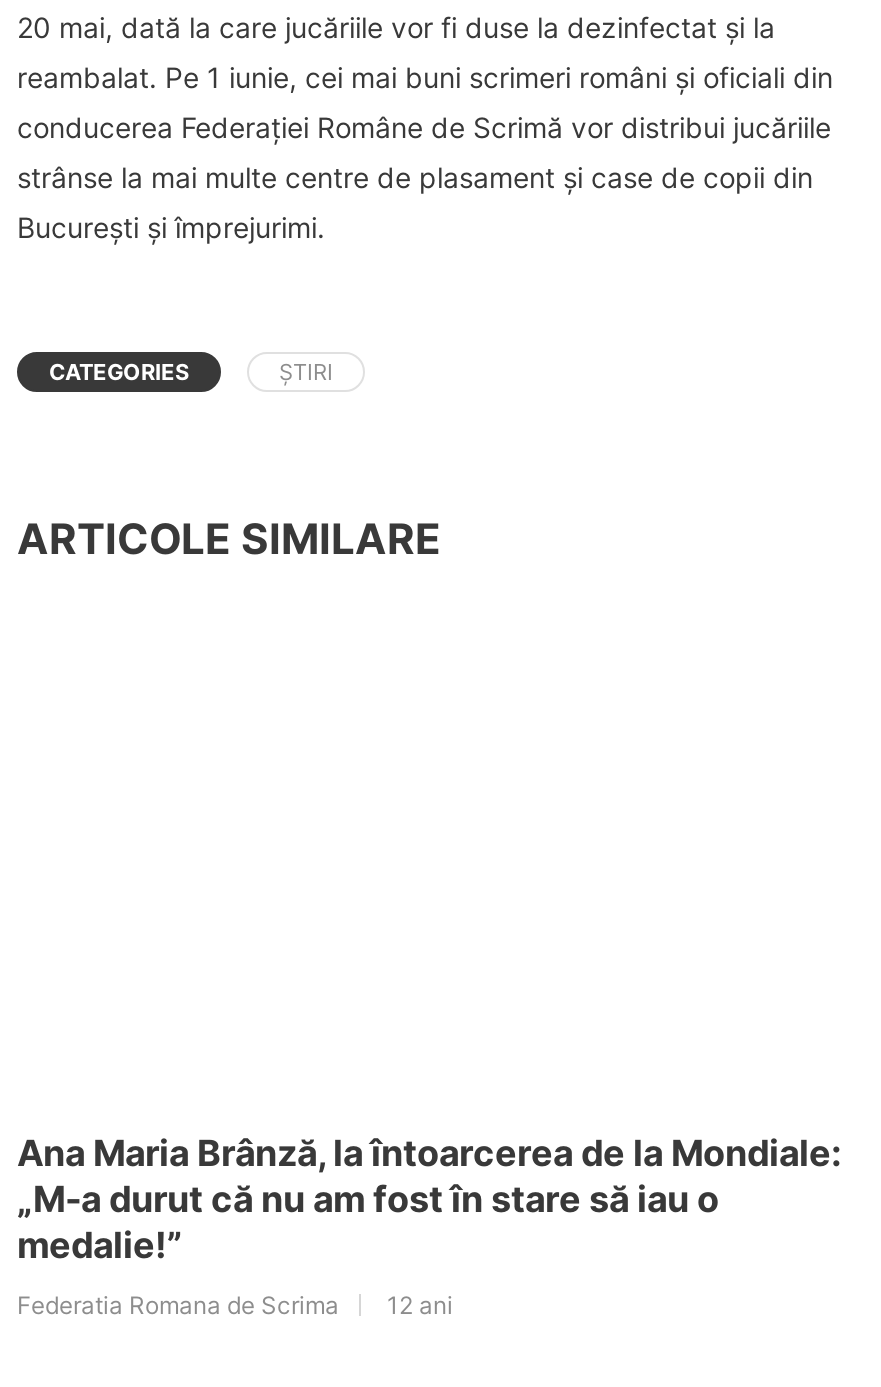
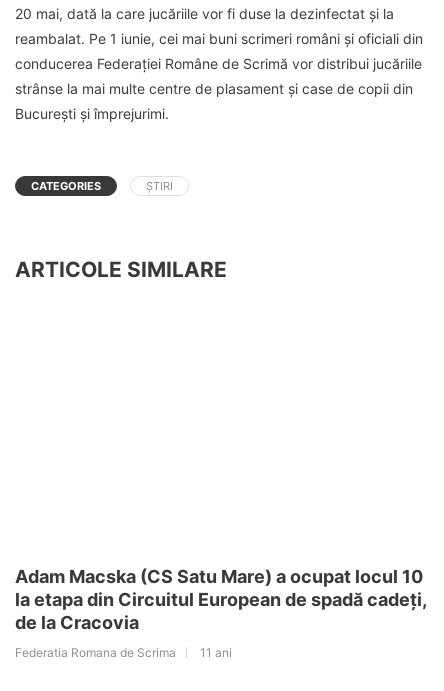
[17,1131,841,1265] Ana Maria Brânză, la întoarcerea de la Mondiale: | „M-a durut că nu am fost în stare să iau o | medalie!” -> [15,566,426,633] Adam Macska (CS Satu Mare) a ocupat locul 10 | la etapa din Circuitul European de spadă cadeți, | de la Cracovia
[17,1289,453,1319] Federatia Romana de Scrima 12 ani -> [15,645,232,660] Federatia Romana de Scrima 11 ani

